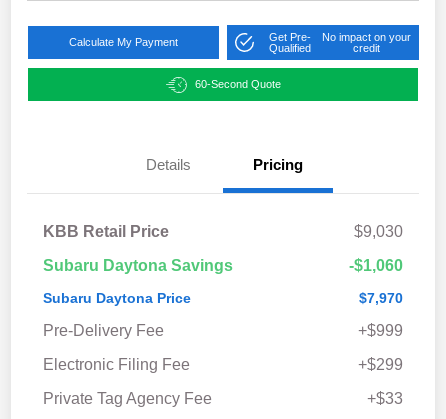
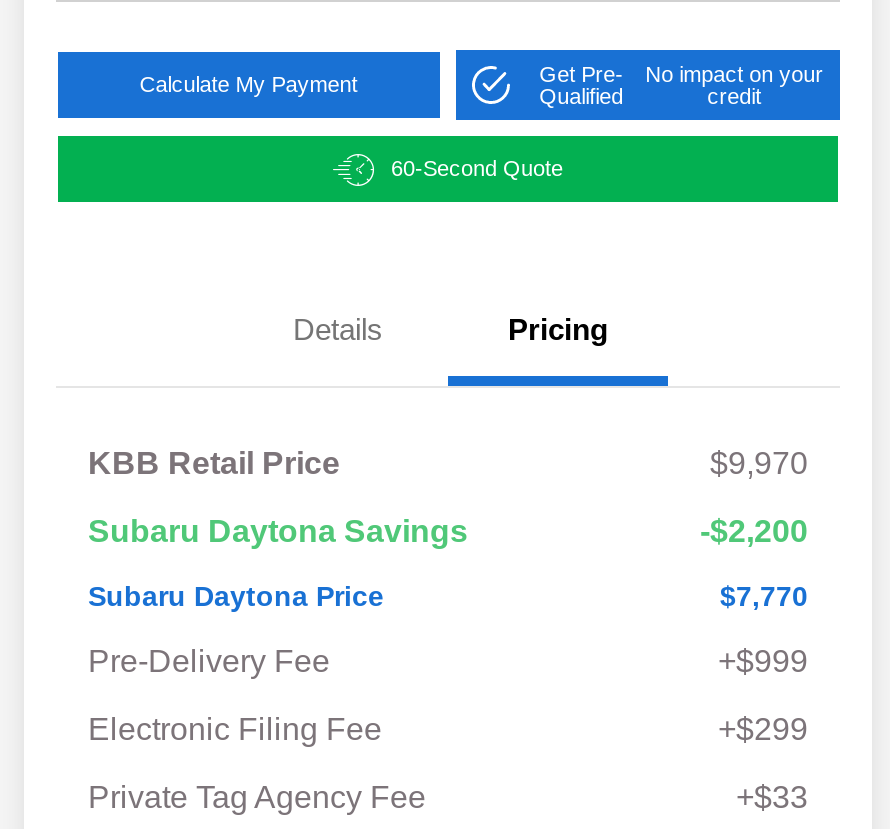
[354,223,403,240] $9,030 -> [710,446,808,480] $9,970
[349,257,403,274] -$1,060 -> [700,514,808,548] -$2,200
[359,290,403,306] $7,970 -> [720,580,808,612] $7,770

